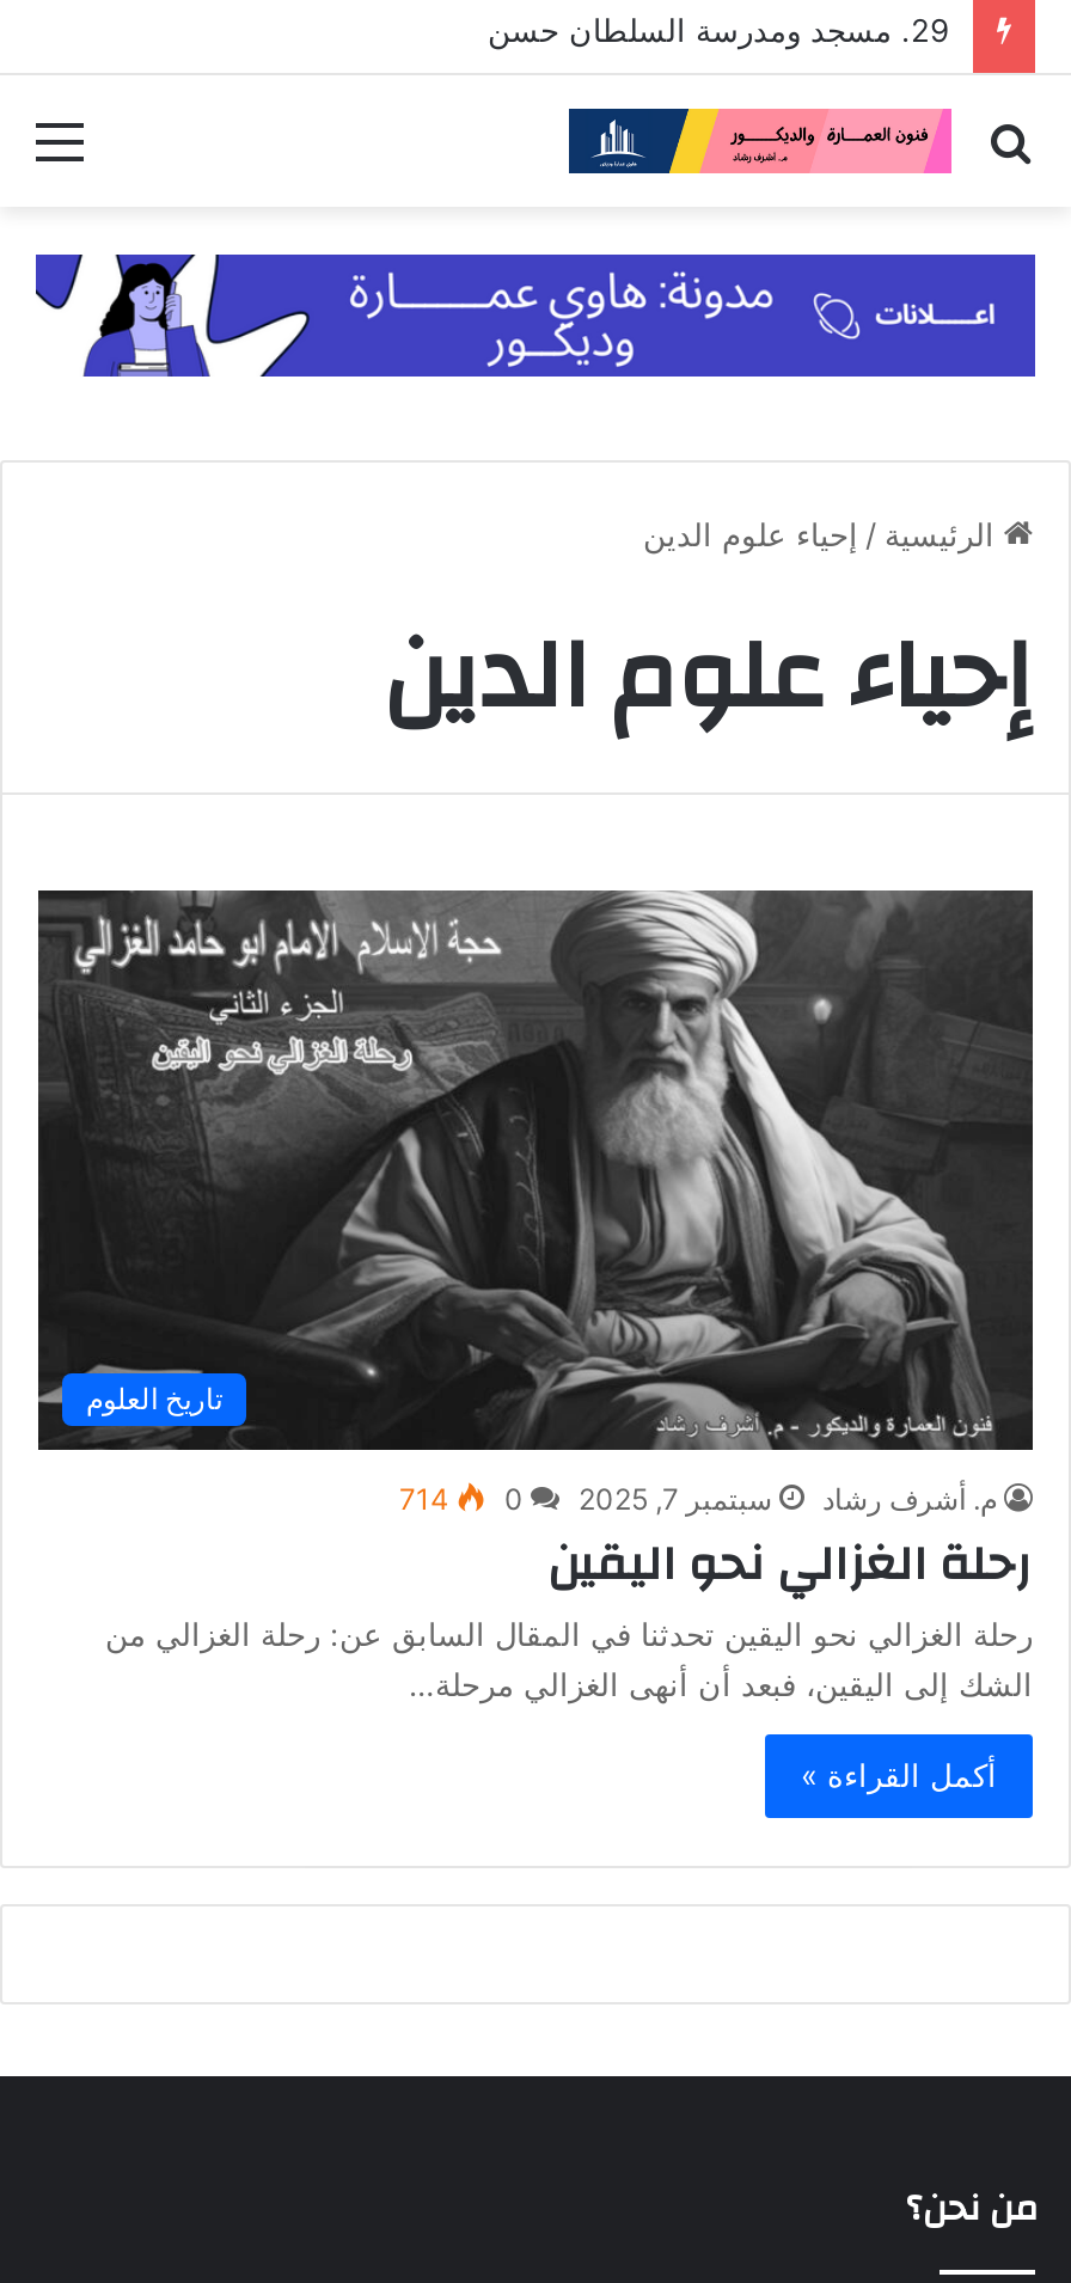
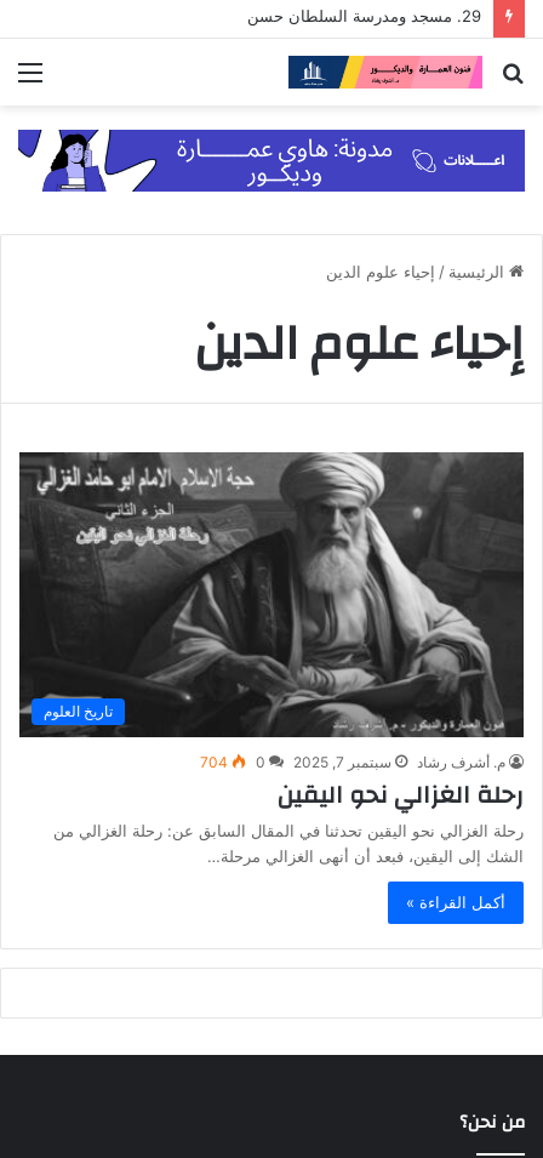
[399,1482,524,1518] 714 0 -> [200,753,265,771] 704 0

